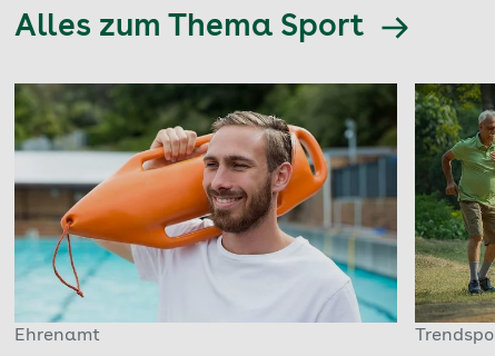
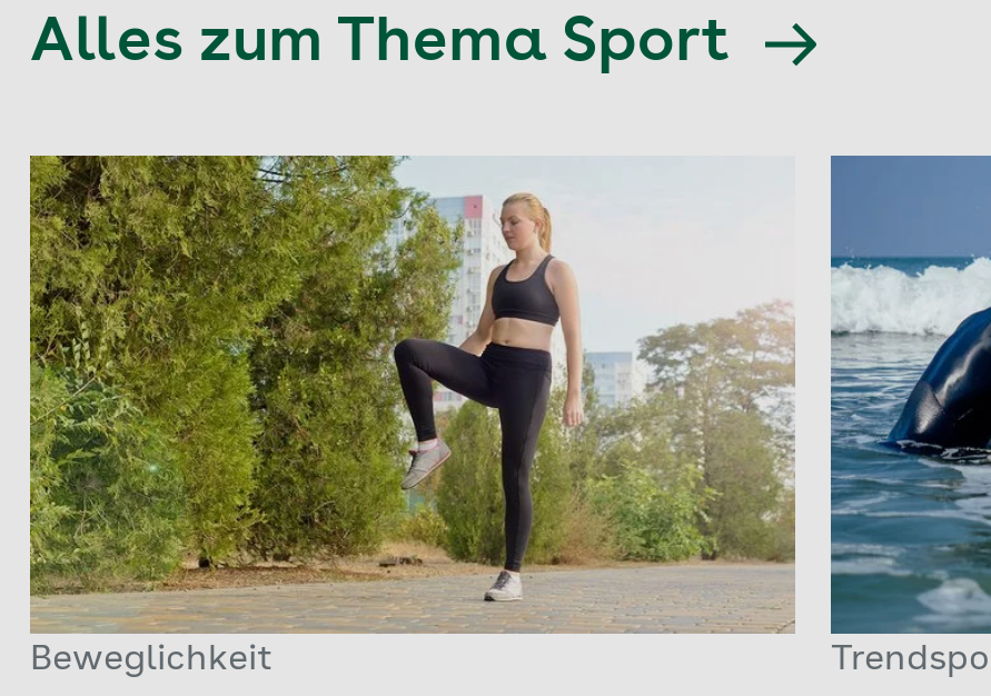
[13,82,398,345] [image] | Ehrenamt -> [28,153,797,678] [image] | Beweglichkeit
[414,82,492,324] [image] -> [829,153,984,636] [image]

